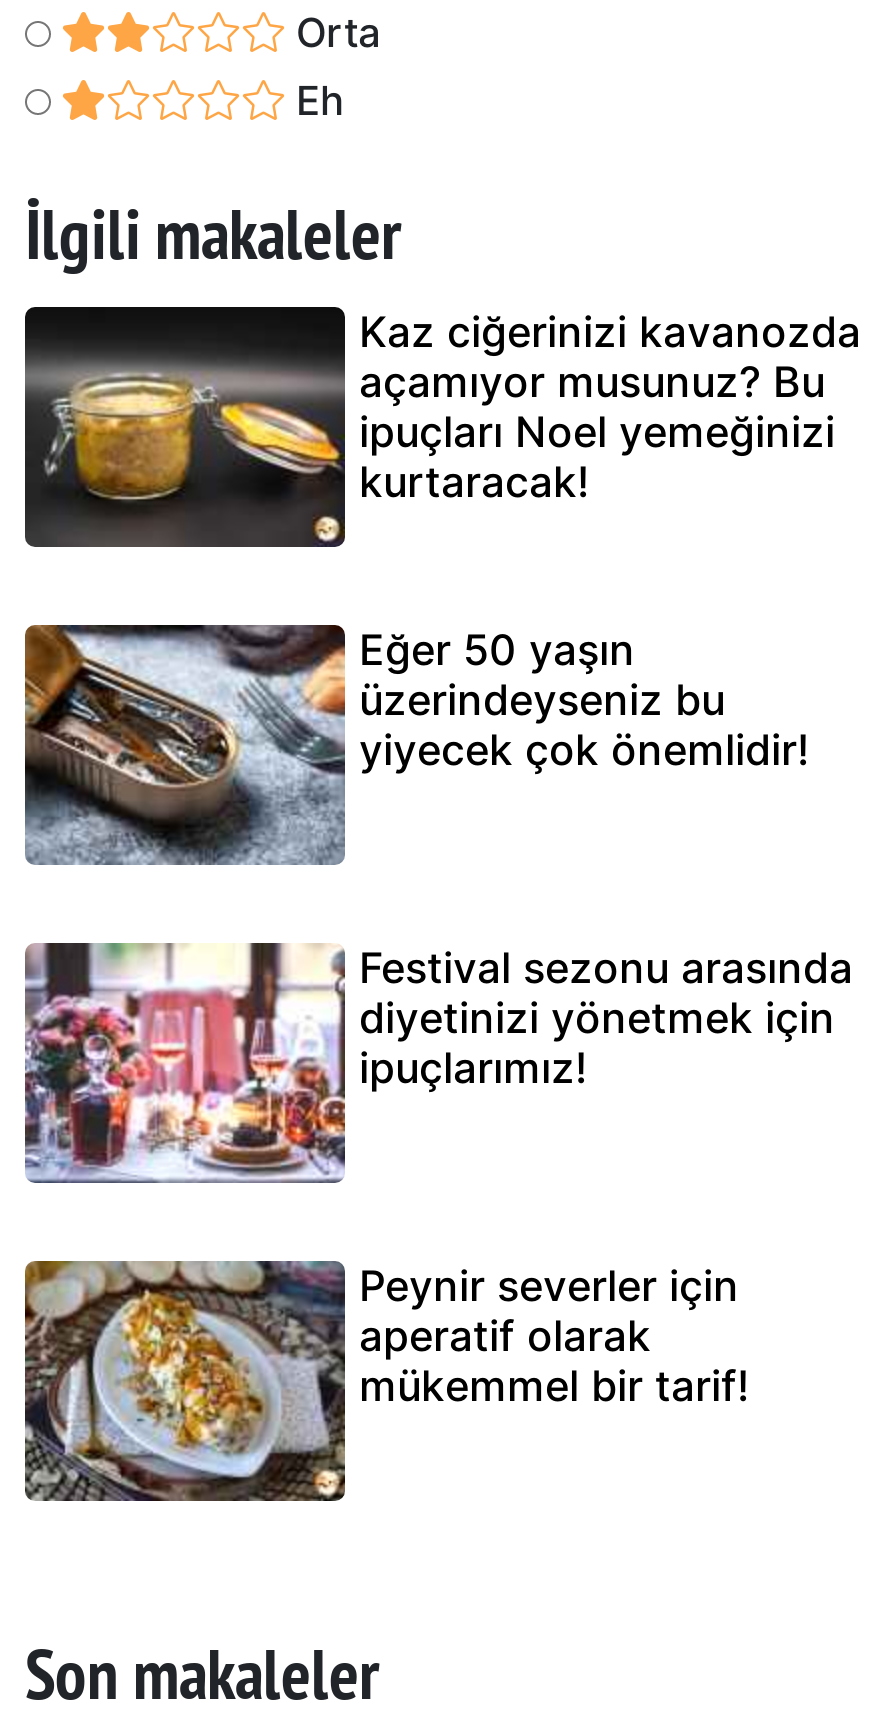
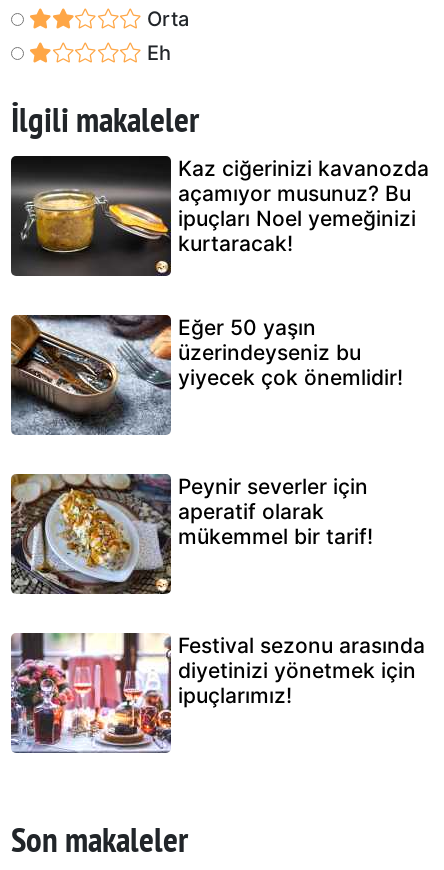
moved [23,943,853,1181] -> [10,632,425,754]: [image] | Festival sezonu arasında | diyetinizi yönetmek için | ipuçlarımız!
moved [21,1257,749,1505] -> [9,472,373,596]: [image] | Peynir severler için | aperatif olarak | mükemmel bir tarif!

